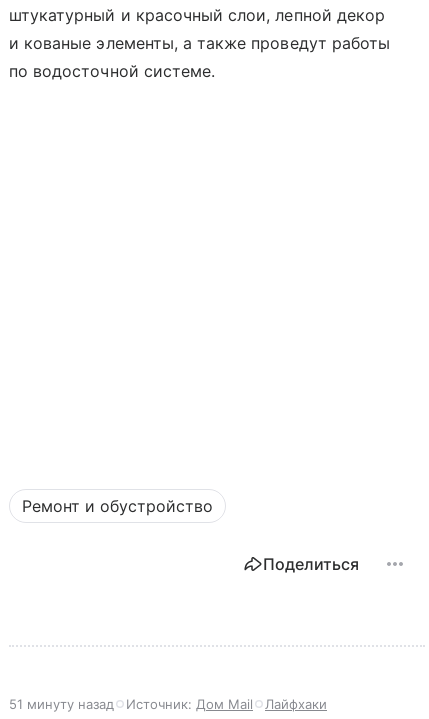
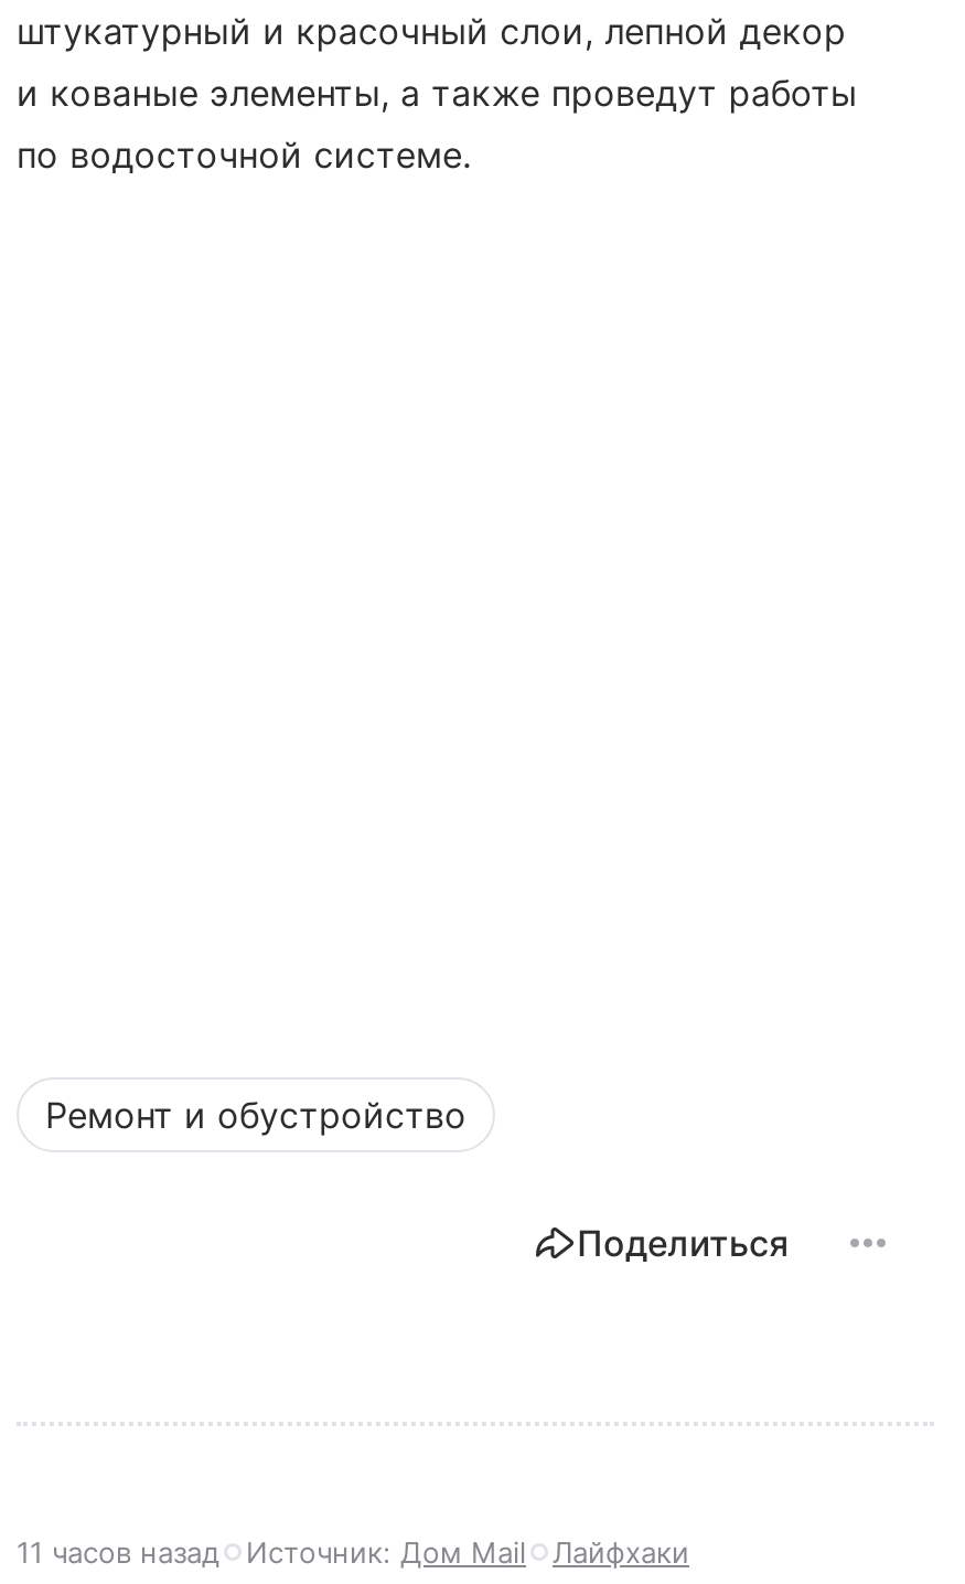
[9,696,327,712] 51 минуту назад Источник: Дом Mail Лайфхаки -> [17,1535,689,1571] 11 часов назад Источник: Дом Mail Лайфхаки

